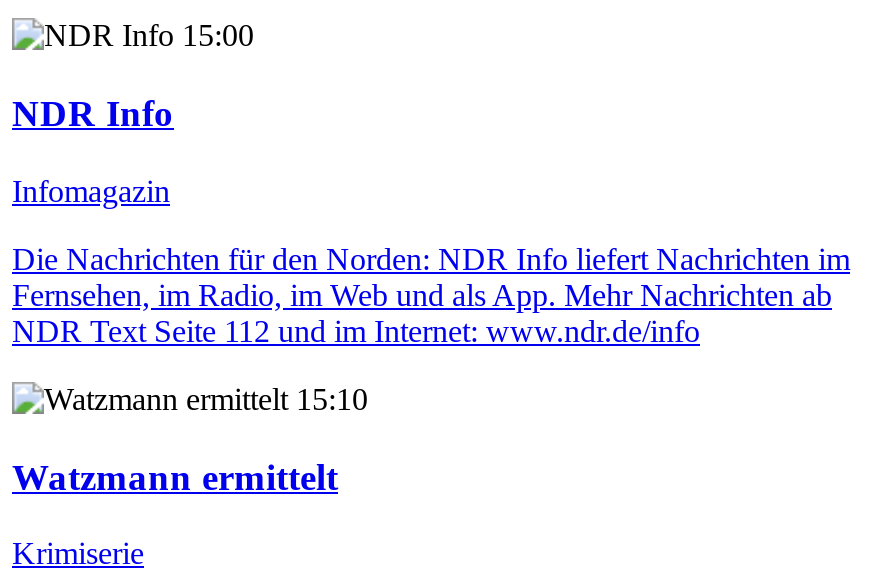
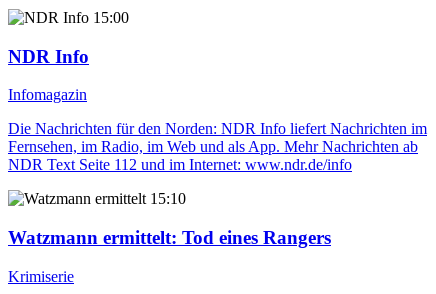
[12,455,338,497] Watzmann ermittelt -> [8,227,331,248] Watzmann ermittelt: Tod eines Rangers

